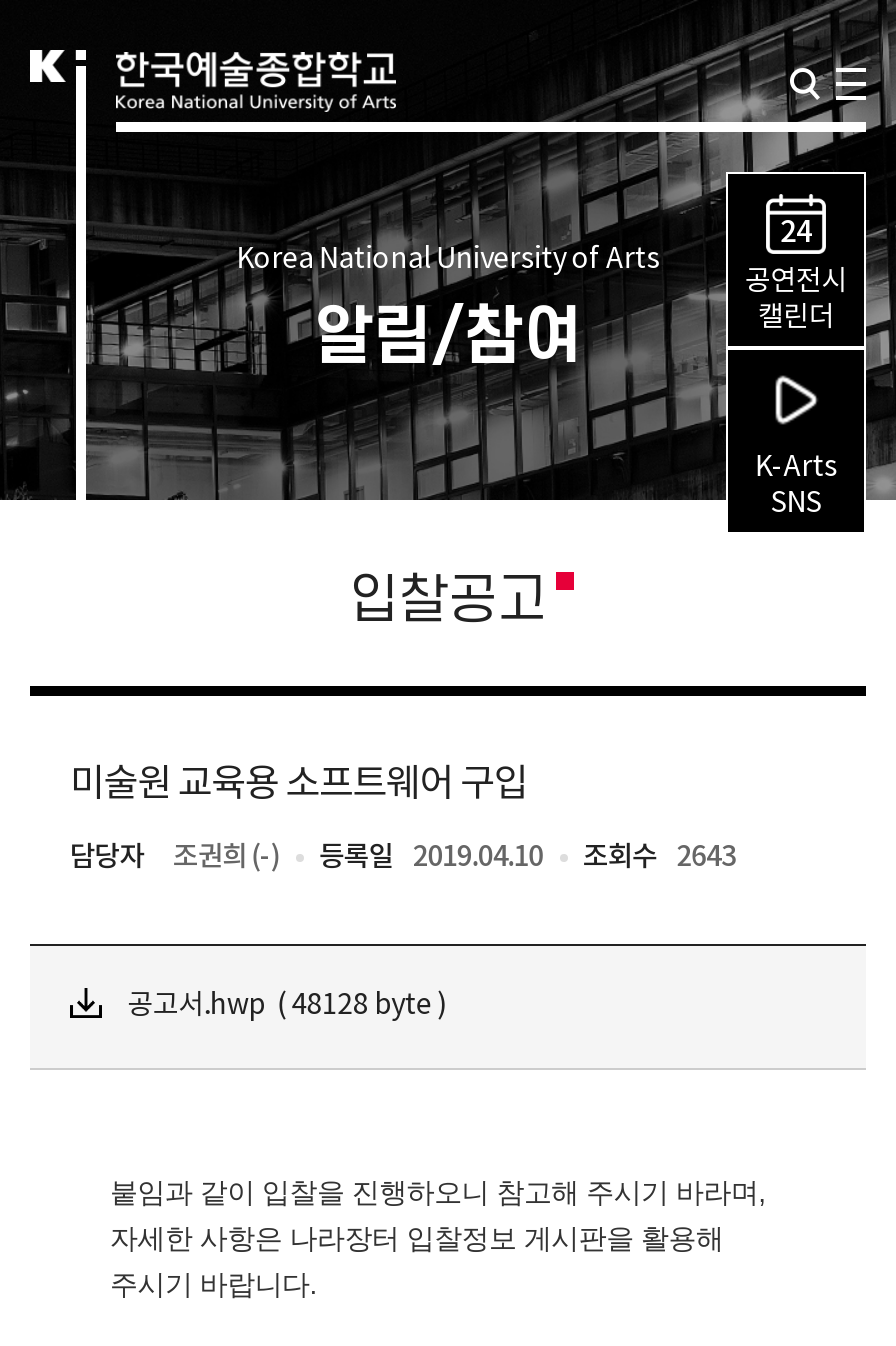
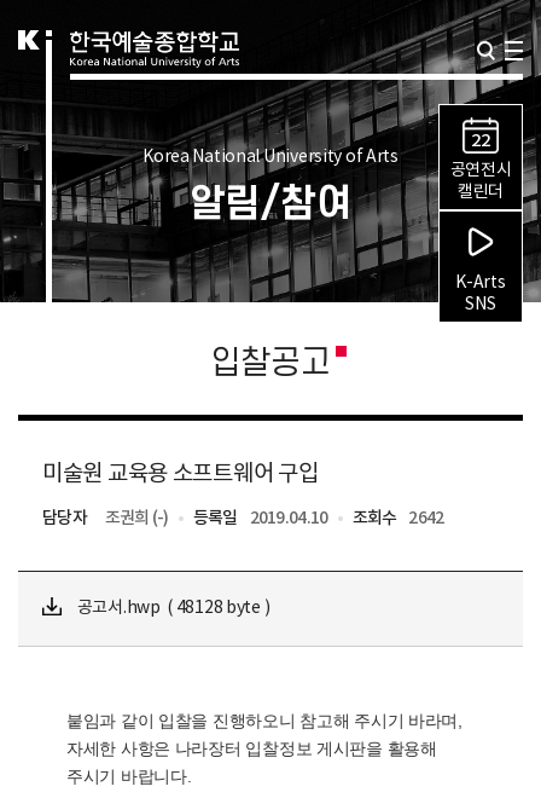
[781,216,811,250] 24 -> [471,131,490,151] 22
[70,840,735,874] 담당자 조권희 (-) 등록일 2019.04.10 조회수 2643 -> [42,508,444,528] 담당자 조권희 (-) 등록일 2019.04.10 조회수 2642

